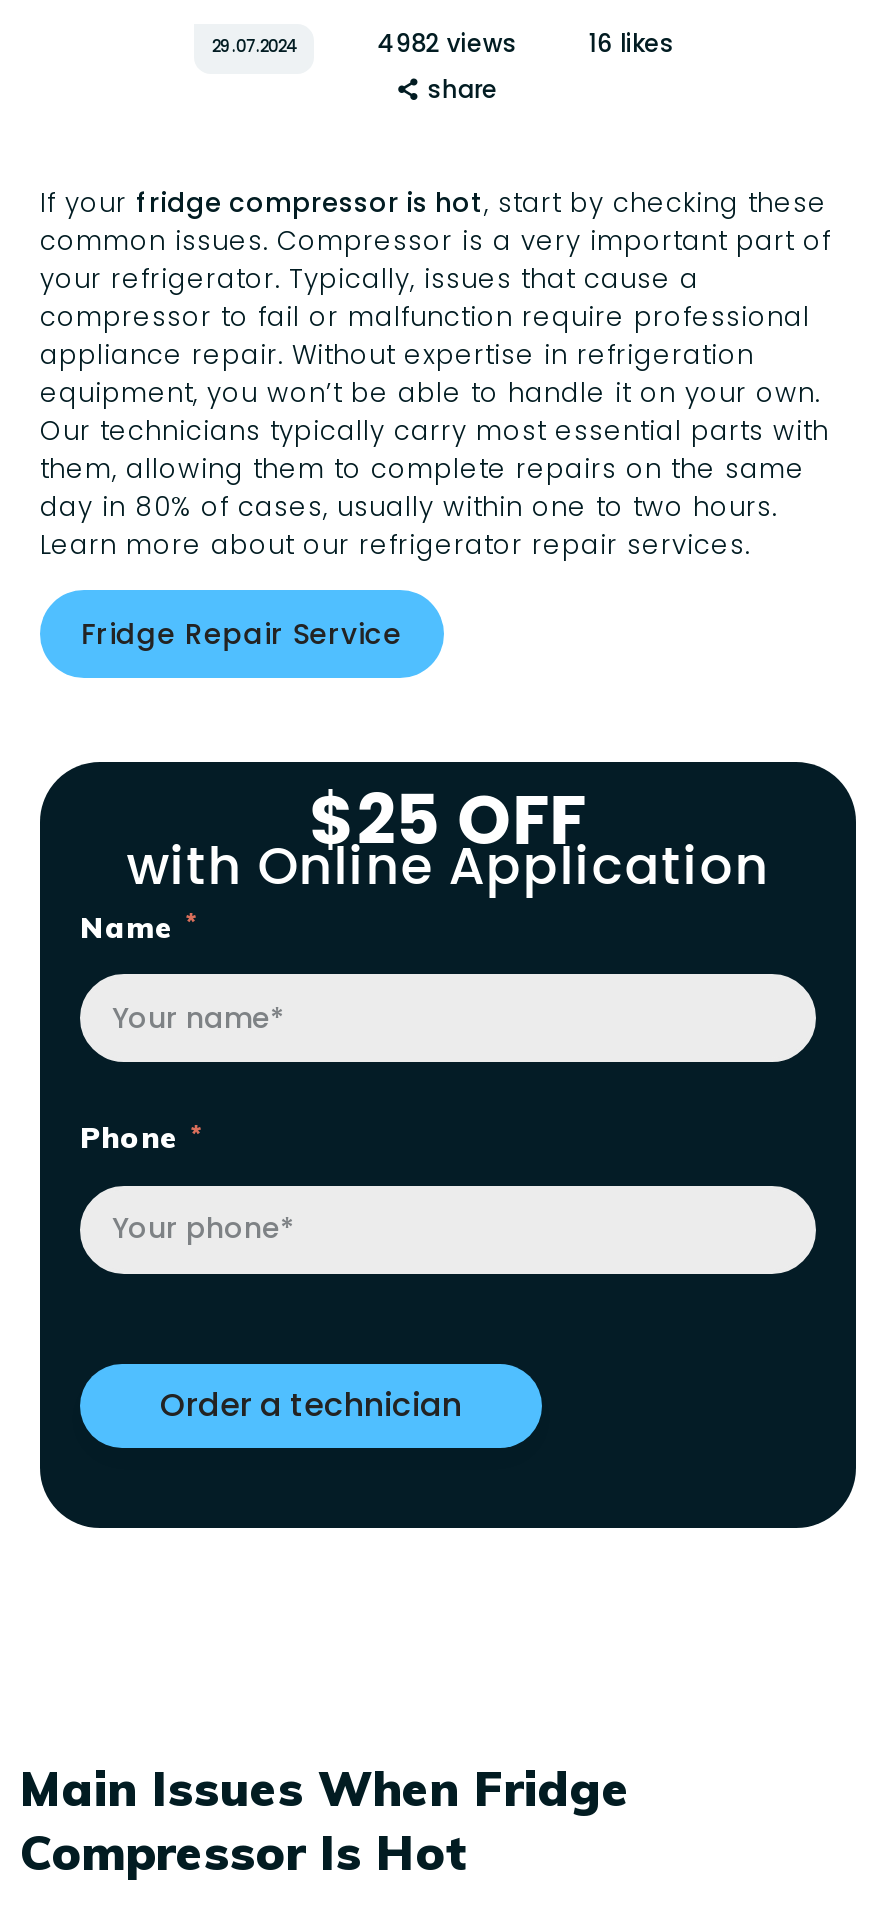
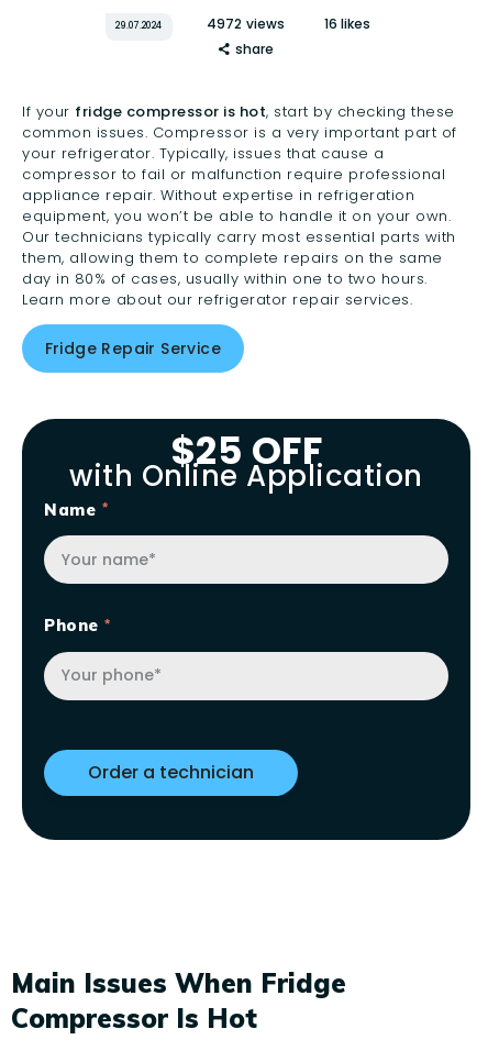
[378,27,517,61] 4982 views -> [207,15,285,33] 4972 views

